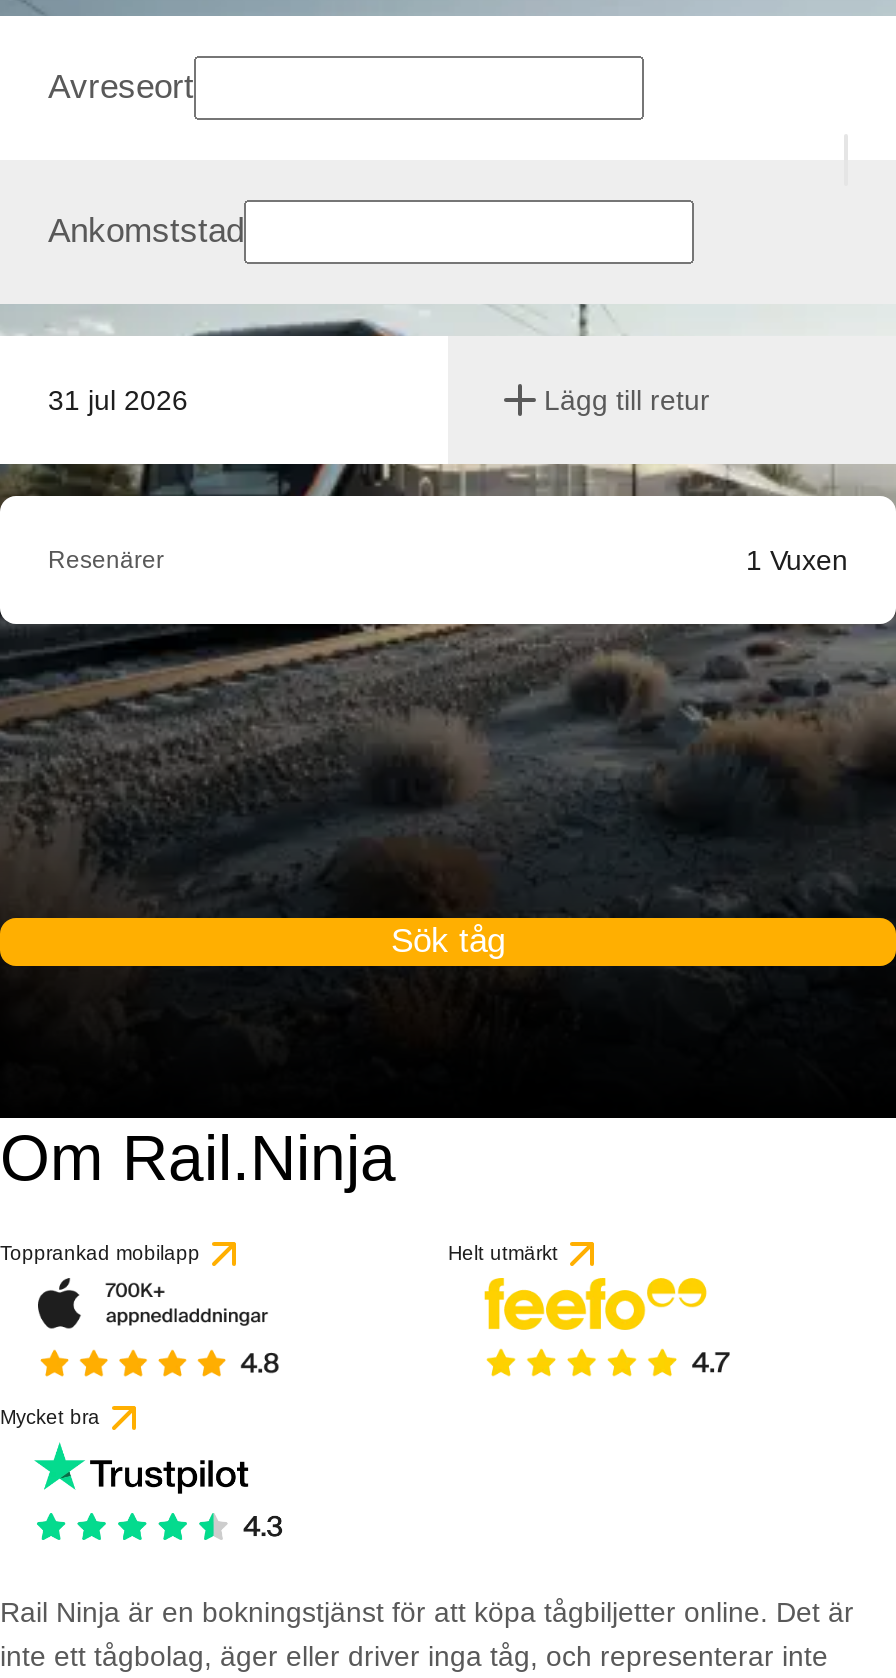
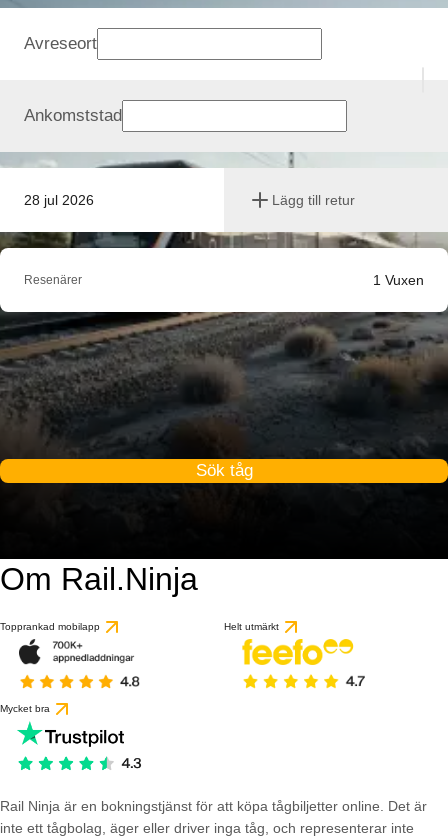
[48,384,188,416] 31 jul 2026 -> [24,192,94,208] 28 jul 2026

